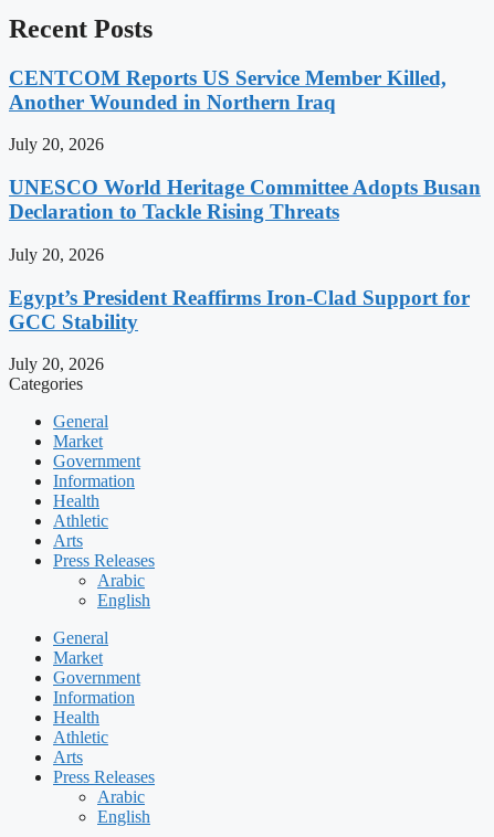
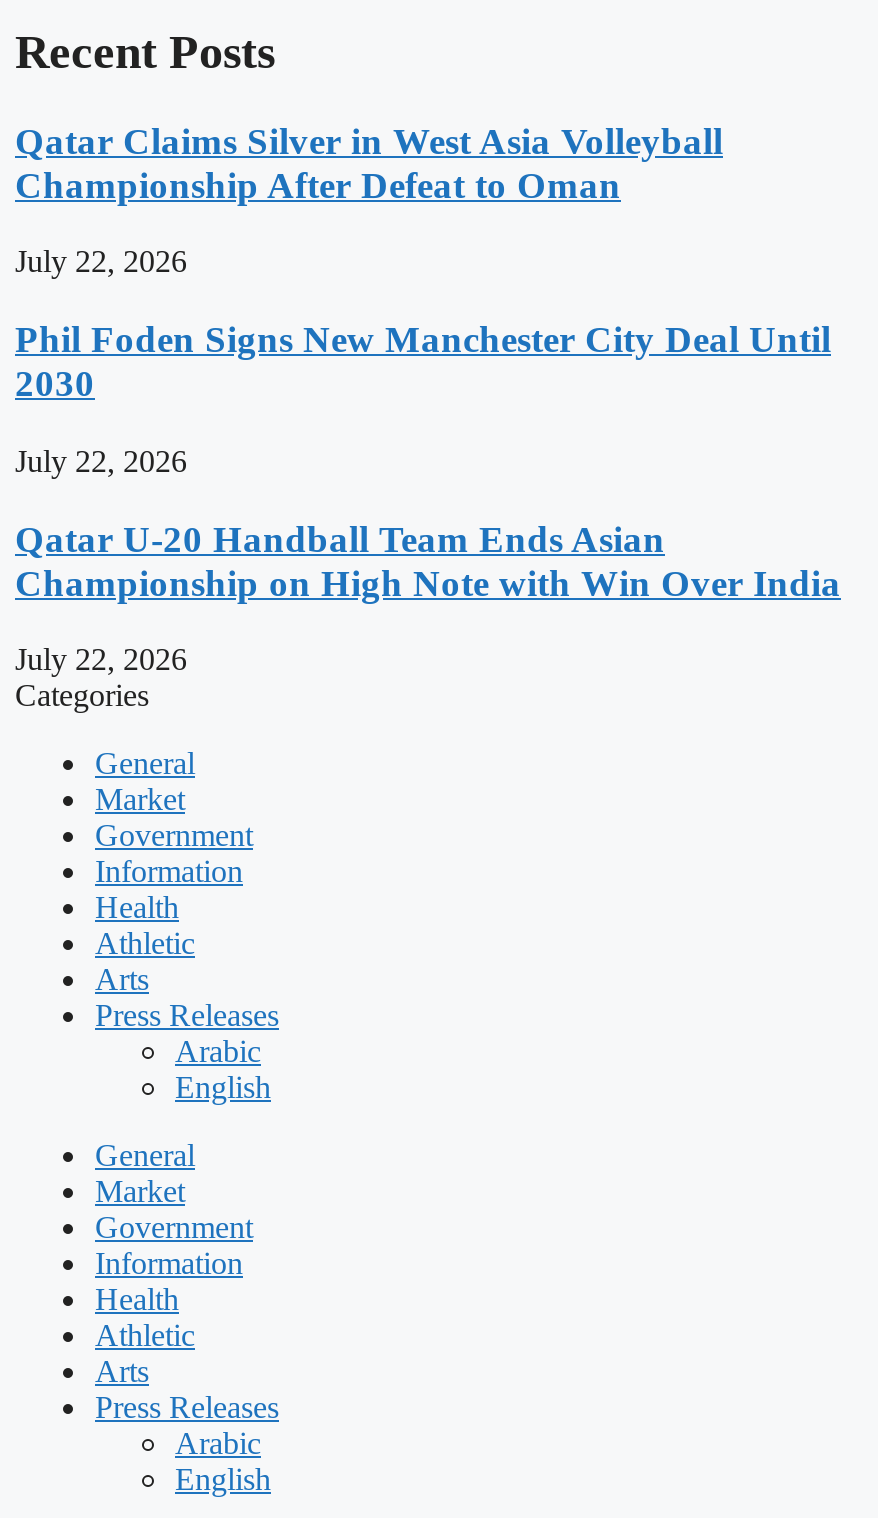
[9,66,446,113] CENTCOM Reports US Service Member Killed, | Another Wounded in Northern Iraq -> [15,119,723,205] Qatar Claims Silver in West Asia Volleyball | Championship After Defeat to Oman
[9,135,104,154] July 20, 2026 -> [15,245,187,279] July 22, 2026
[9,176,481,223] UNESCO World Heritage Committee Adopts Busan | Declaration to Tackle Rising Threats -> [15,318,831,404] Phil Foden Signs New Manchester City Deal Until | 2030
[9,245,104,264] July 20, 2026 -> [15,444,187,478] July 22, 2026
[9,285,470,333] Egypt’s President Reaffirms Iron-Clad Support for | GCC Stability -> [15,517,841,603] Qatar U-20 Handball Team Ends Asian | Championship on High Note with Win Over India
[9,355,104,373] July 20, 2026 -> [15,642,187,676] July 22, 2026

